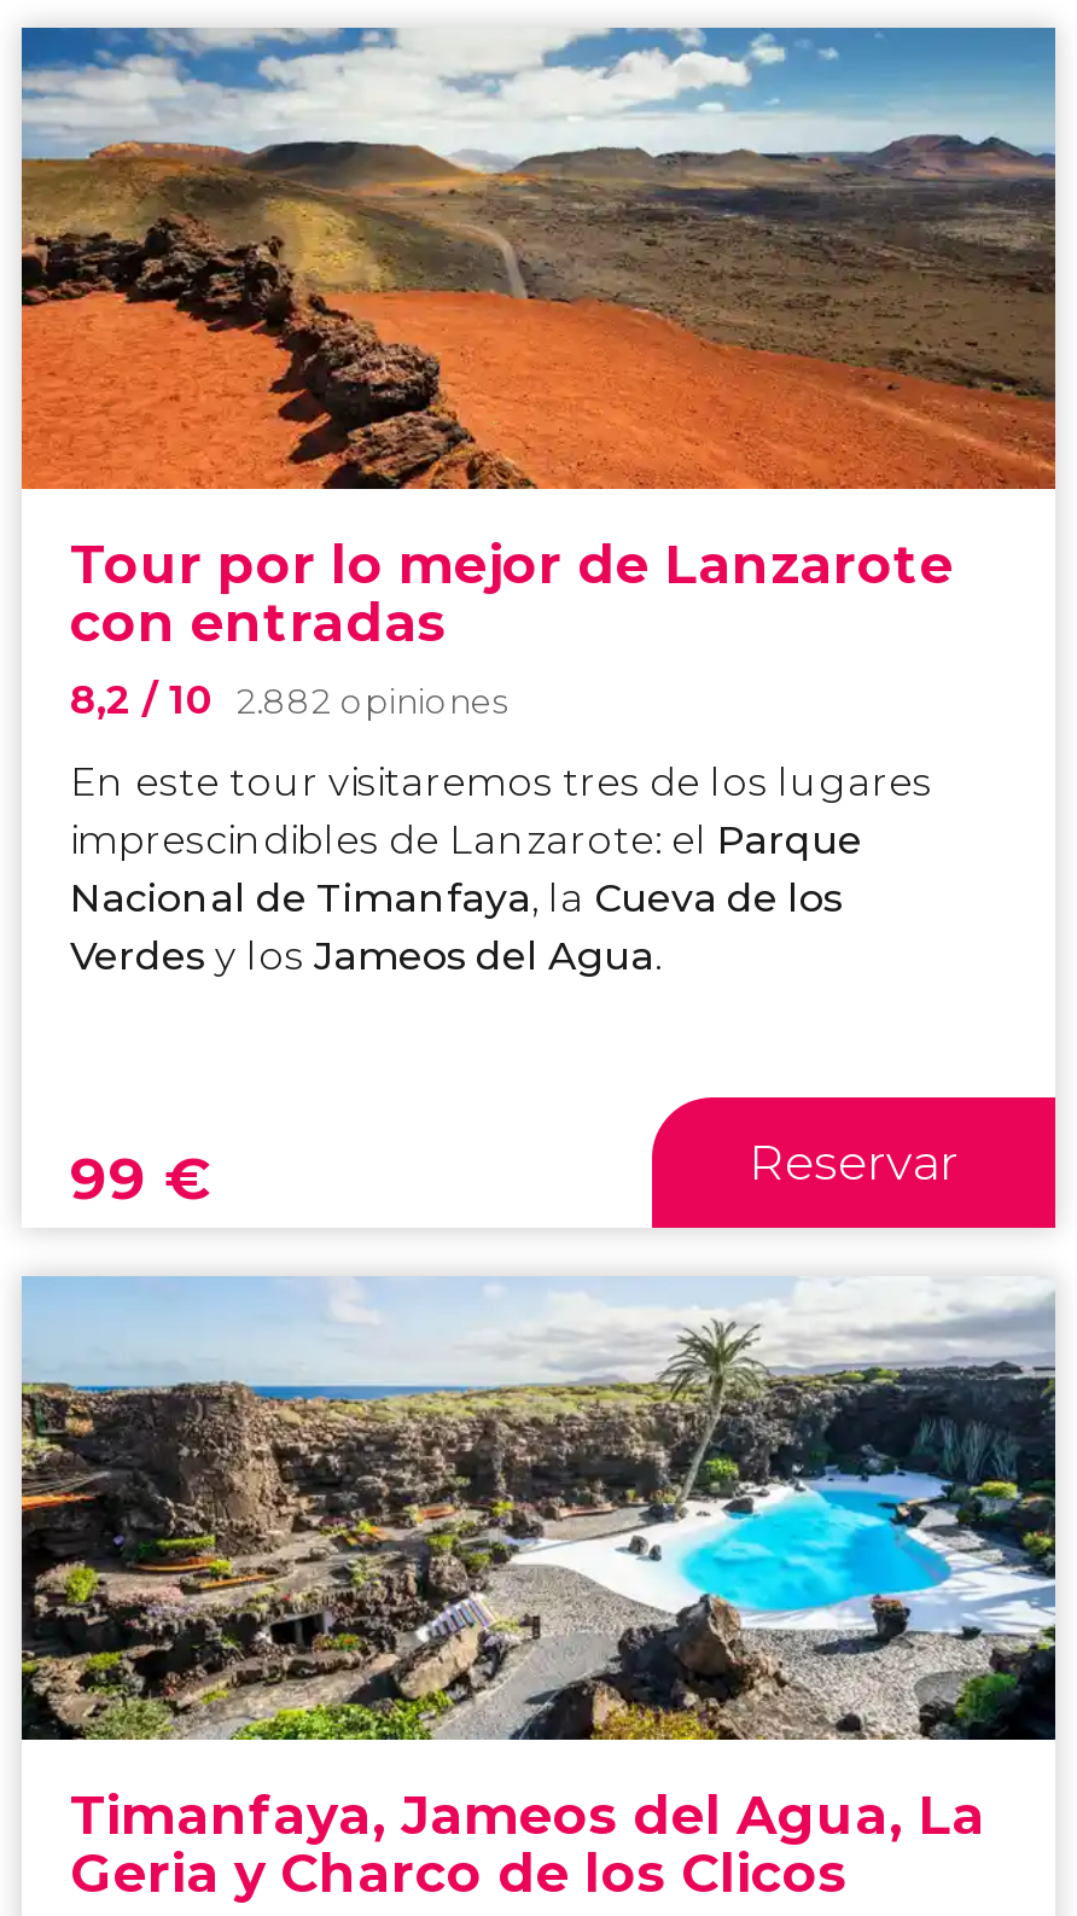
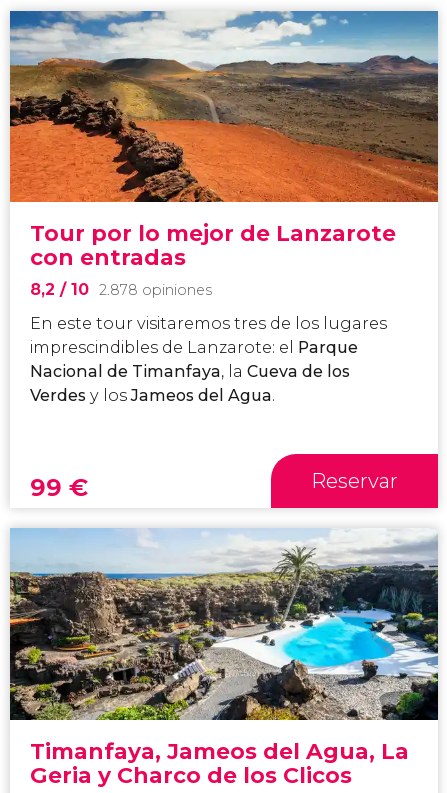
[70,678,510,724] 8,2 / 10 2.882 opiniones -> [30,280,212,299] 8,2 / 10 2.878 opiniones

